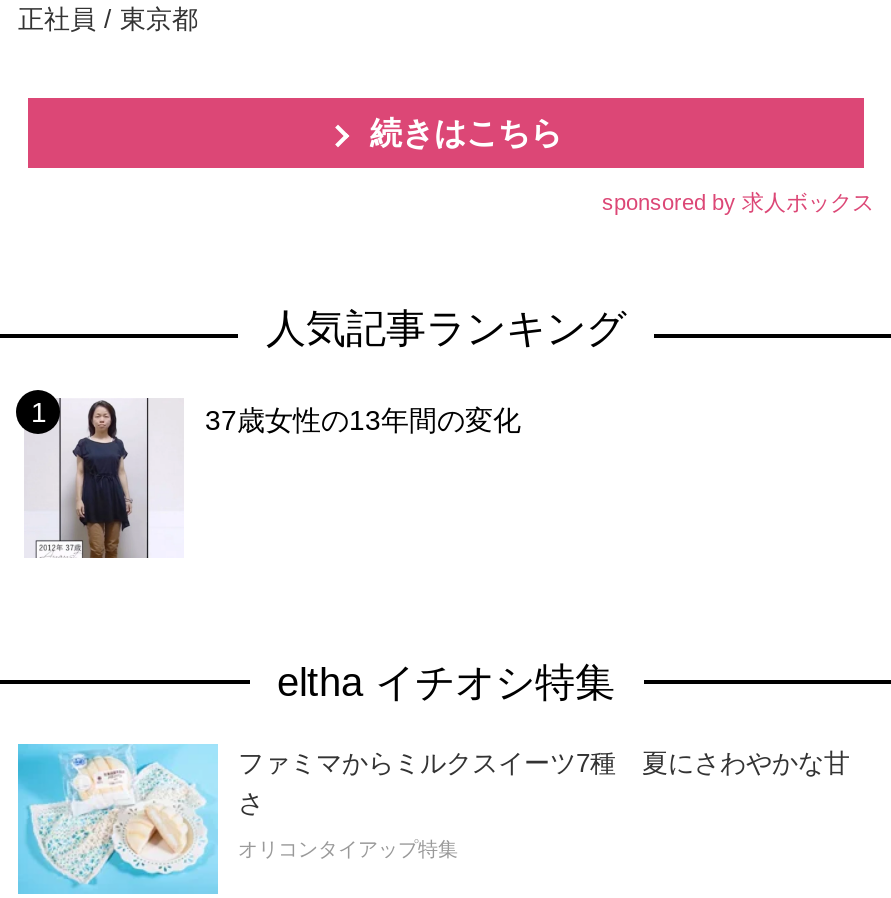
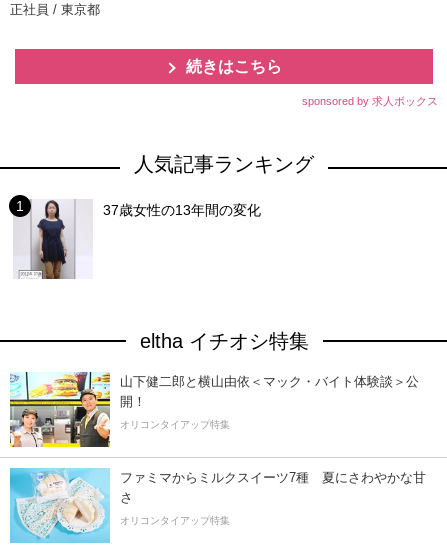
none -> [9,371,419,448] [image] | 山下健二郎と横山由依＜マック・バイト体験談＞公 | 開！ | オリコンタイアップ特集

